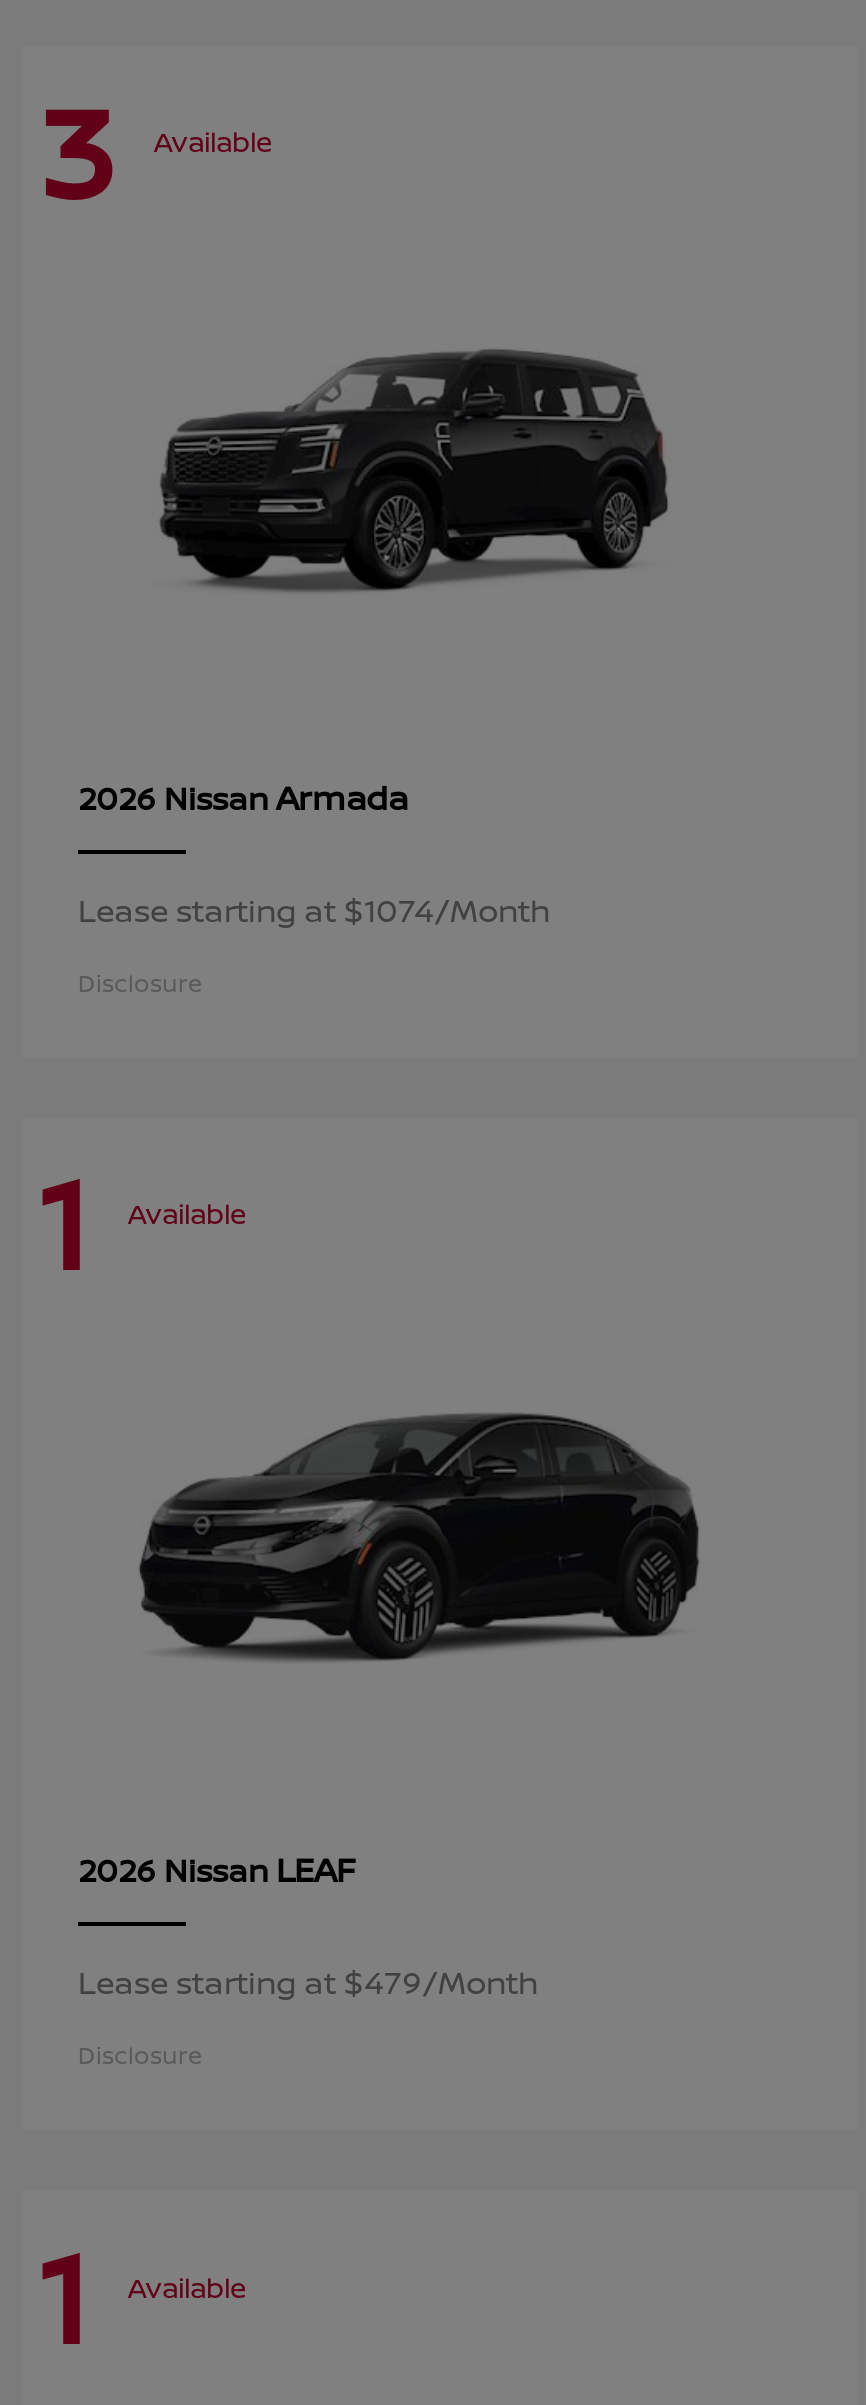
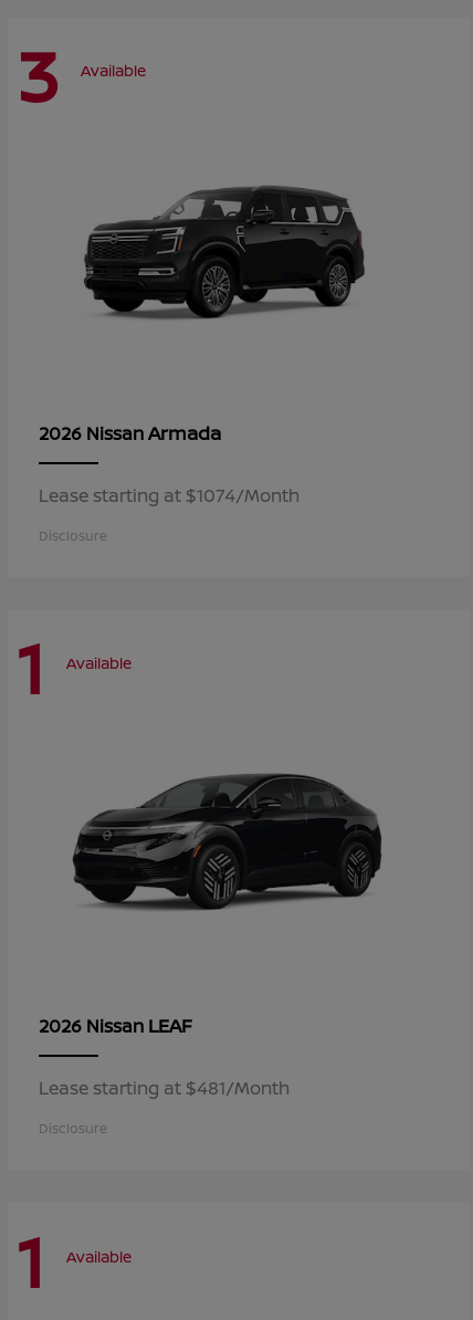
[78,1960,538,2004] Lease starting at $479/Month -> [39,1076,290,1100] Lease starting at $481/Month

